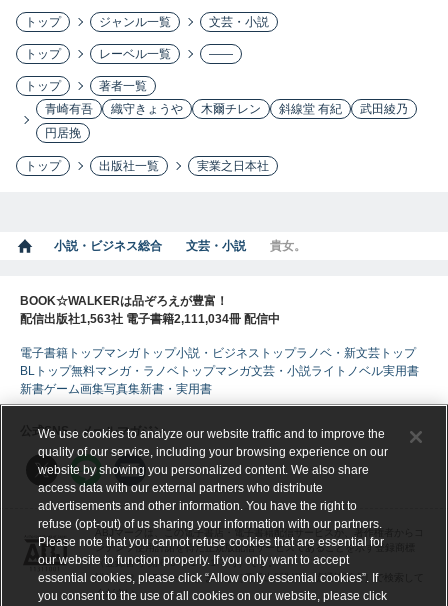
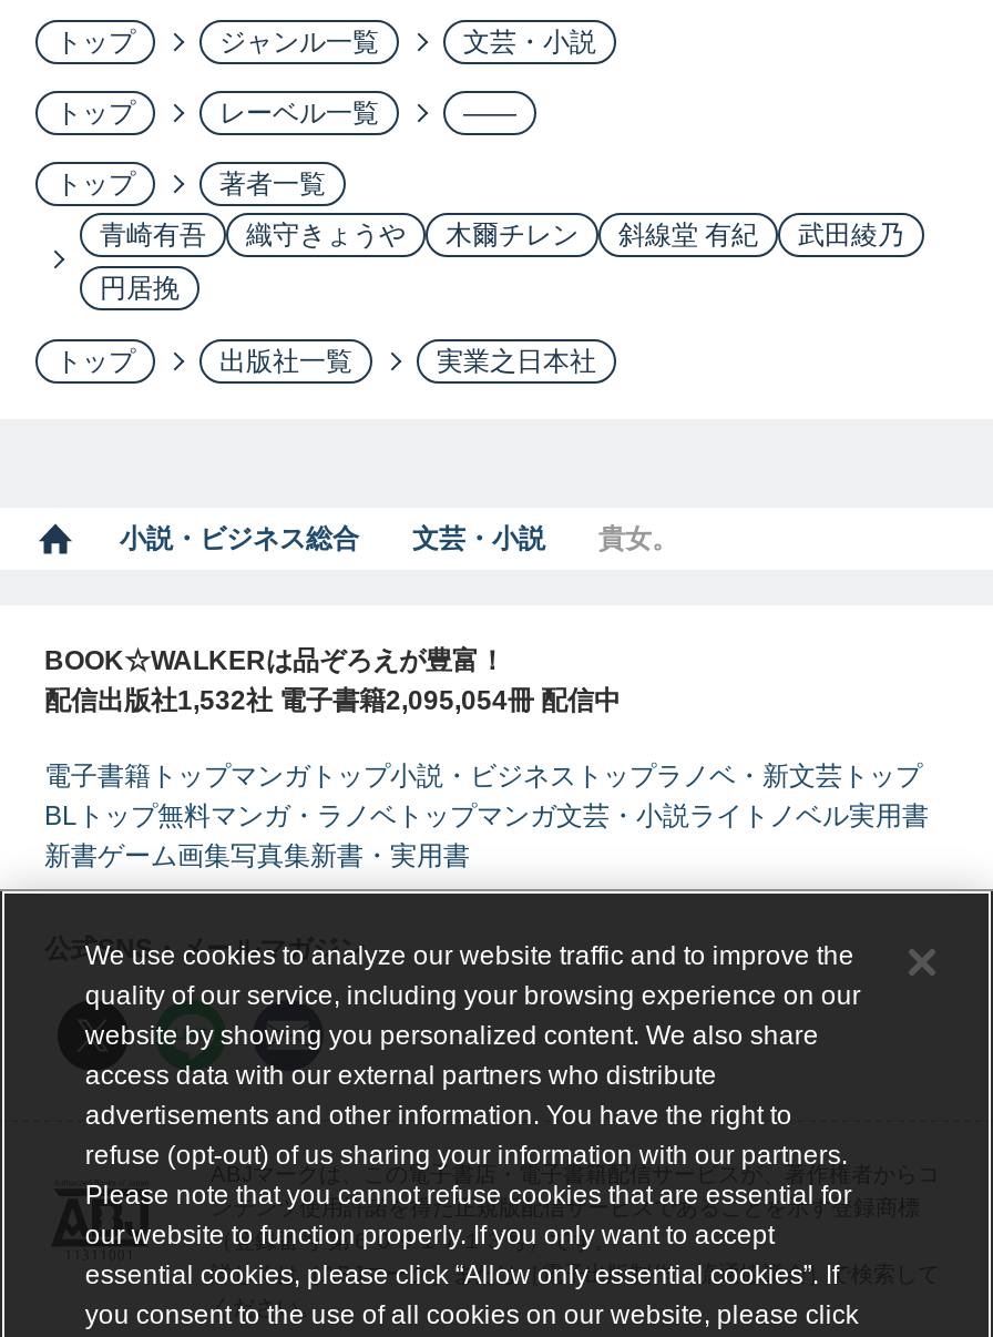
[20,312,280,326] 配信出版社1,563社 電子書籍2,111,034冊 配信中 -> [44,686,621,717] 配信出版社1,532社 電子書籍2,095,054冊 配信中

